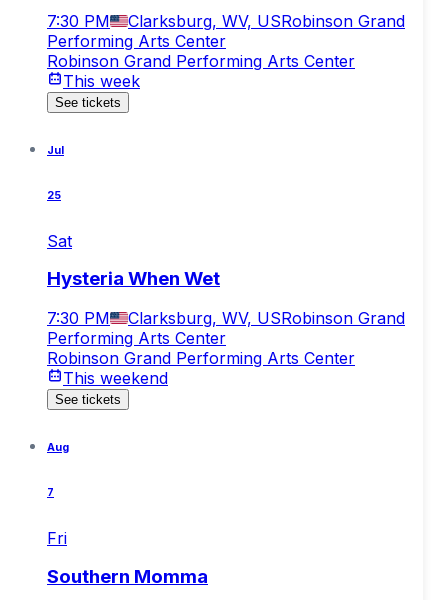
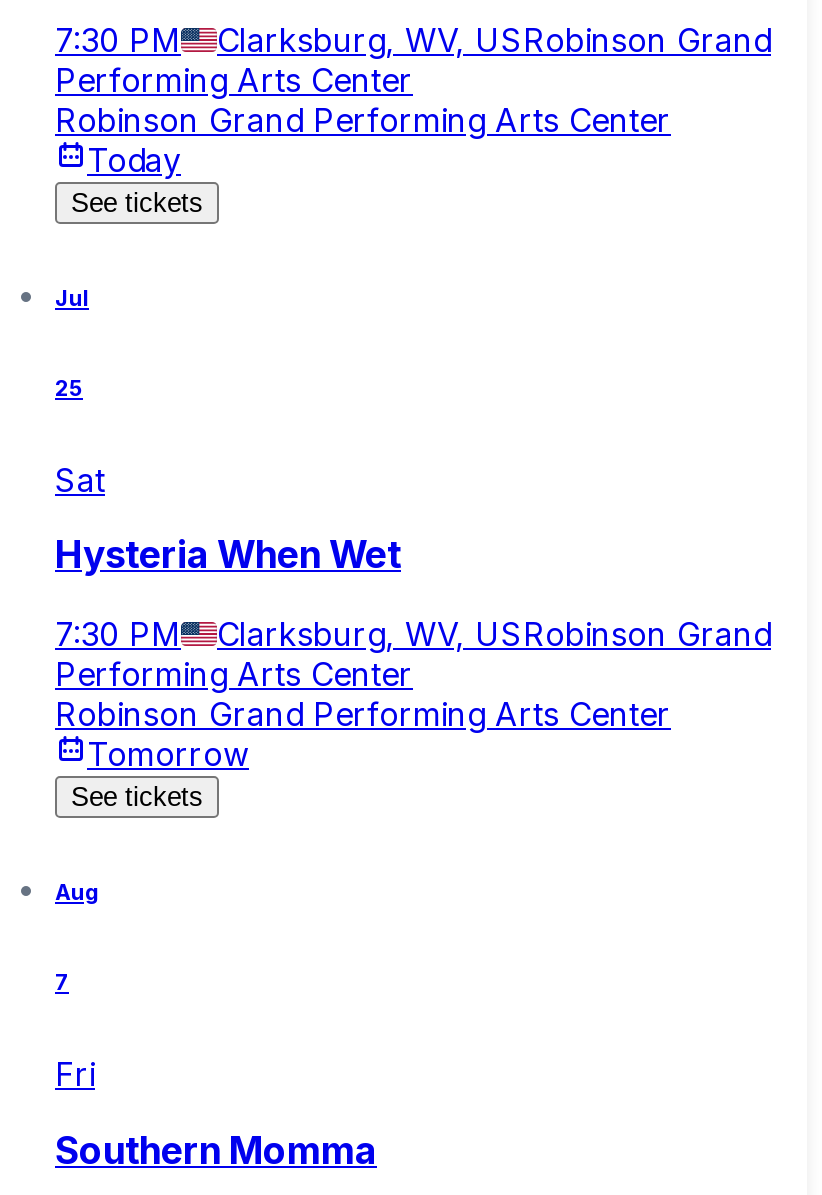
[63,71,140,91] This week -> [87,139,181,179] Today
[63,368,168,388] This weekend -> [87,734,249,774] Tomorrow

